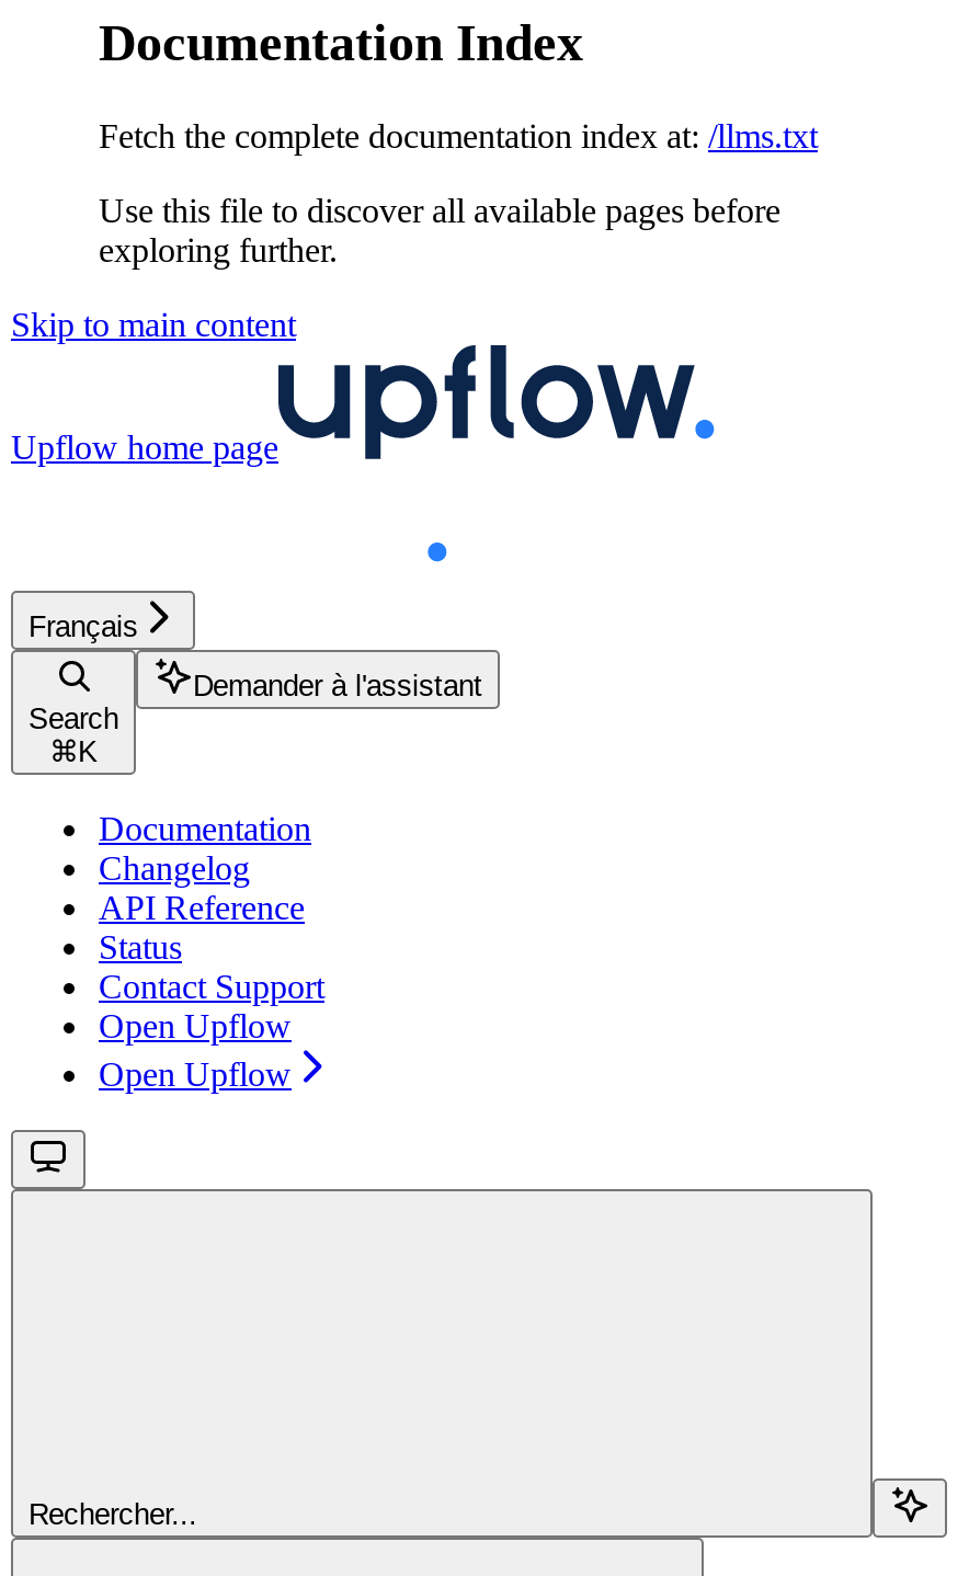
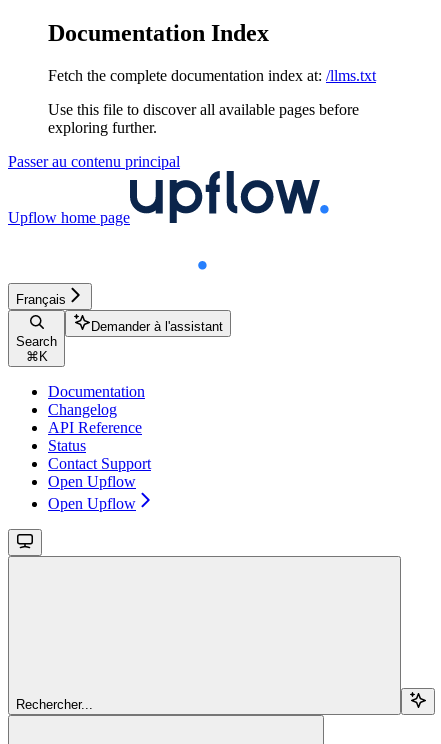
[11,305,296,343] Skip to main content -> [8,153,180,170] Passer au contenu principal

